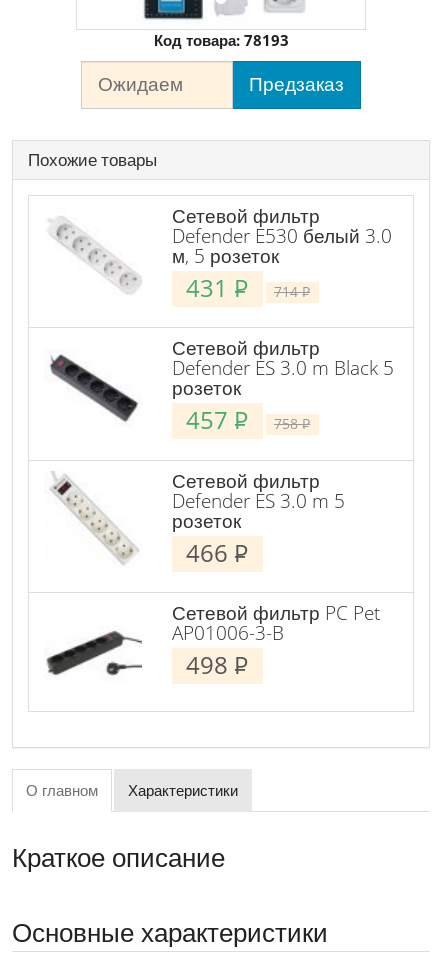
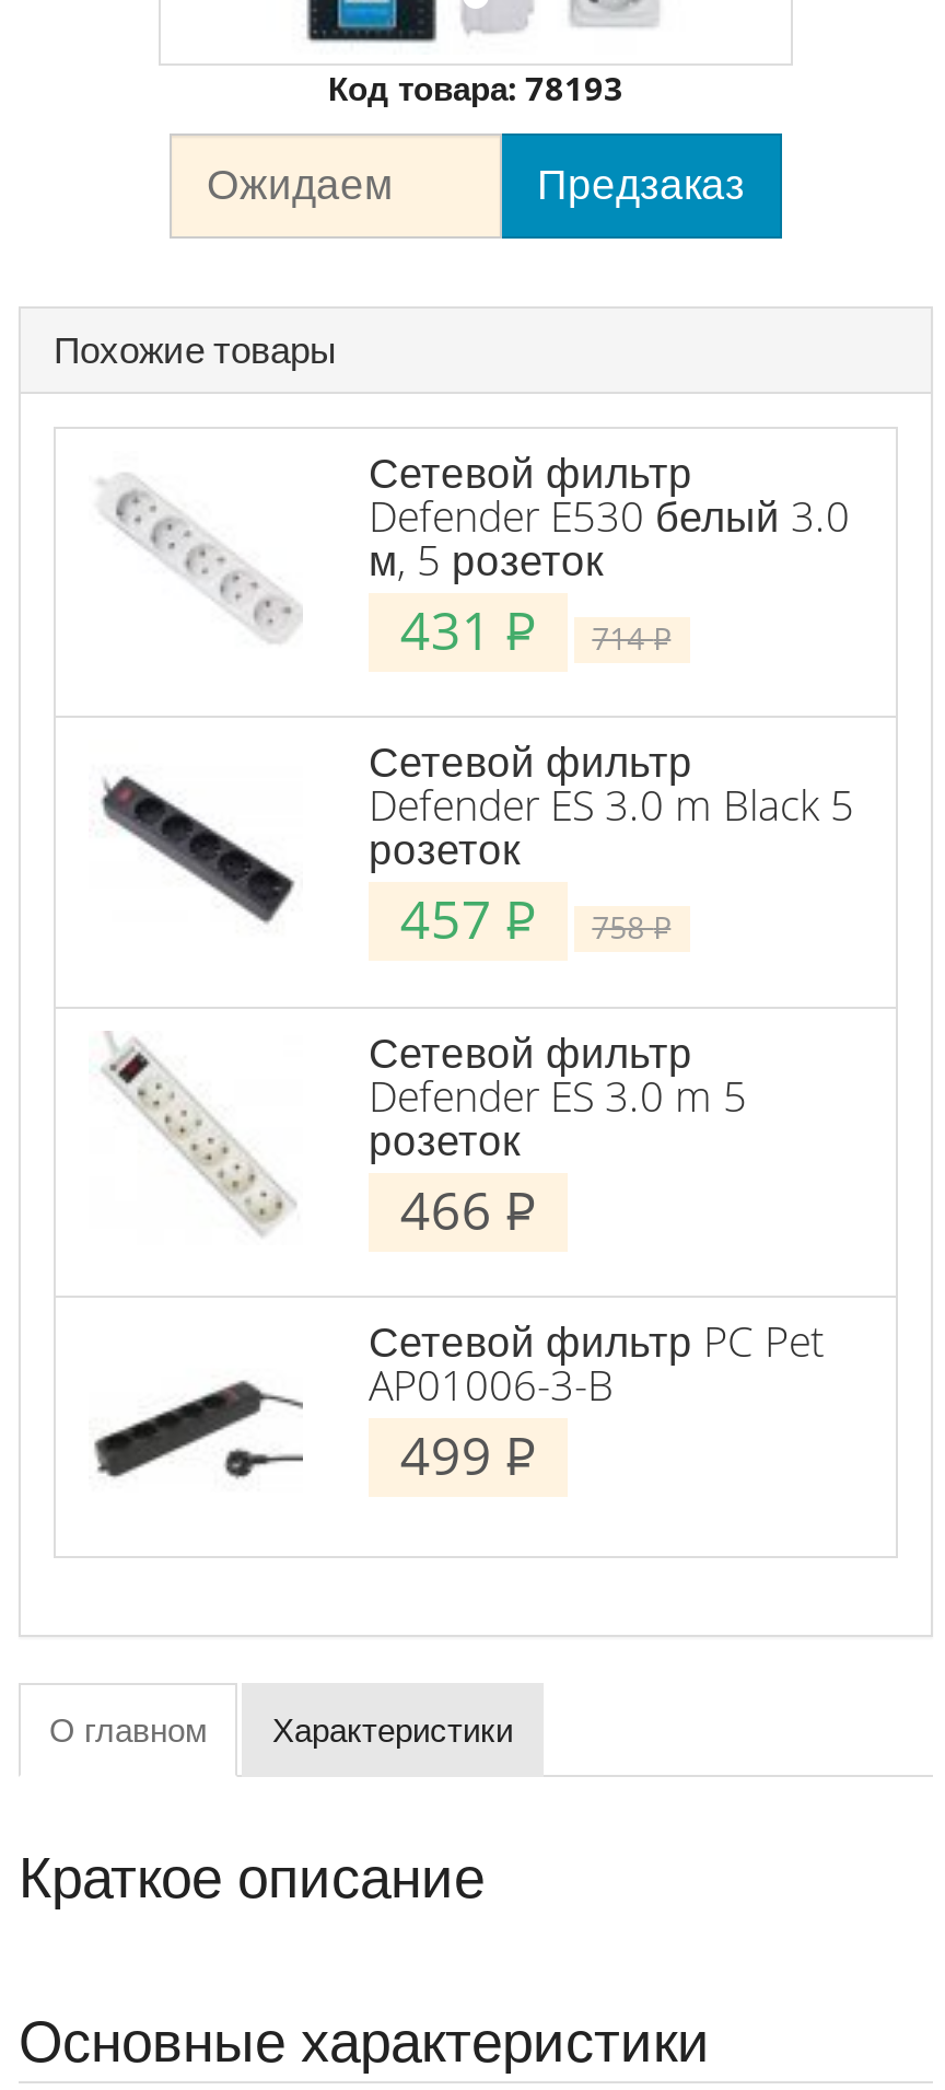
[186,648,248,681] 498 P -> [400,1419,536,1491] 499 P

